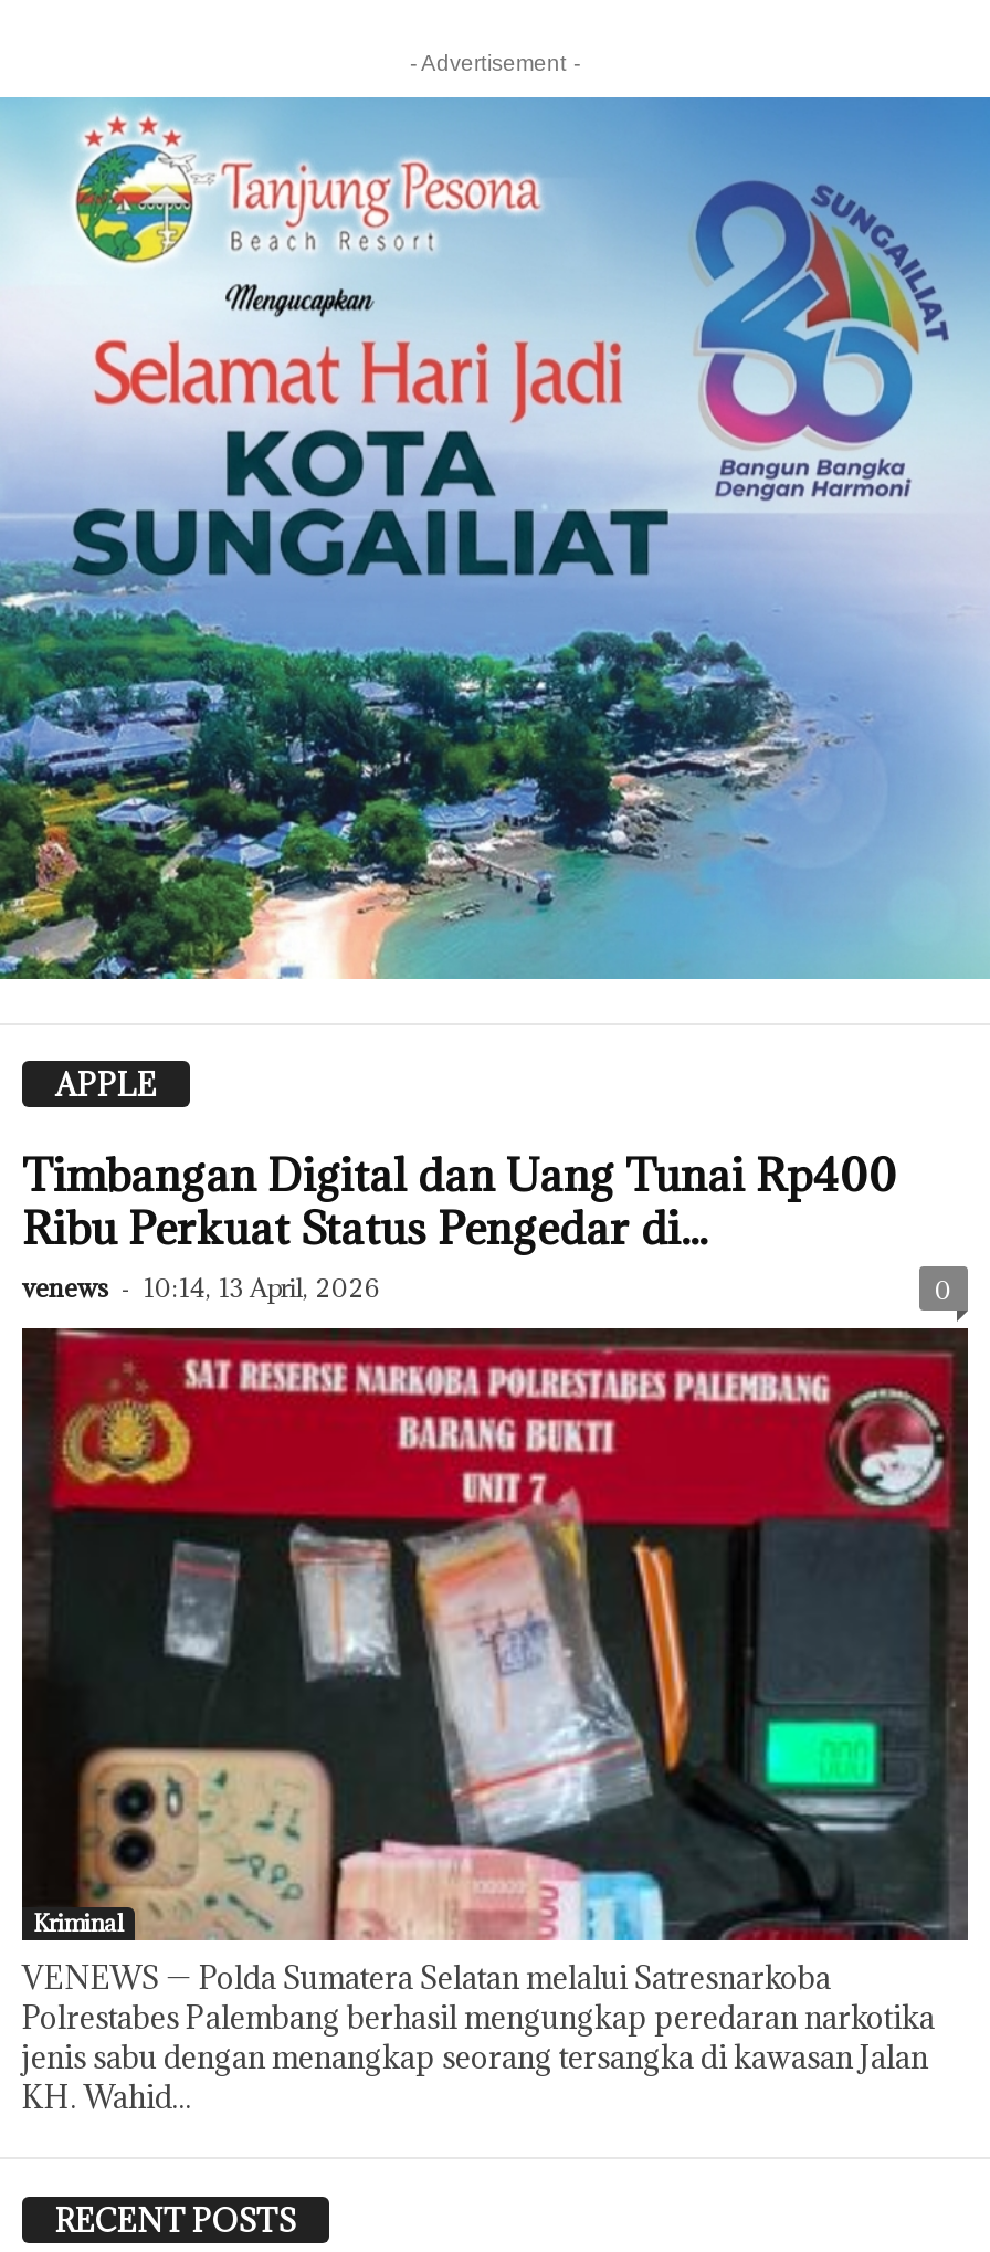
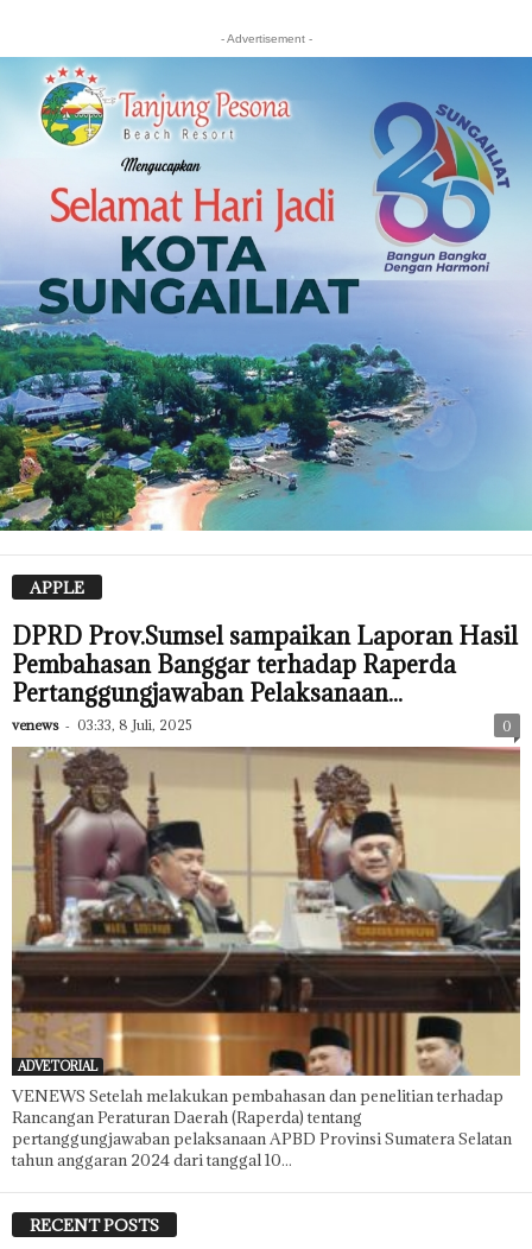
[22,1148,897,1305] Timbangan Digital dan Uang Tunai Rp400 | Ribu Perkuat Status Pengedar di... | venews - 10:14, 13 April, 2026 -> [12,621,518,734] DPRD Prov.Sumsel sampaikan Laporan Hasil | Pembahasan Banggar terhadap Raperda | Pertanggungjawaban Pelaksanaan... | venews - 03:33, 8 Juli, 2025
[20,1326,970,1943] [image] | Kriminal -> [11,746,521,1077] [image] | ADVETORIAL
[22,1958,935,2117] VENEWS — Polda Sumatera Selatan melalui Satresnarkoba | Polrestabes Palembang berhasil mengungkap peredaran narkotika | jenis sabu dengan menangkap seorang tersangka di kawasan Jalan | KH. Wahid... -> [12,1085,512,1171] VENEWS Setelah melakukan pembahasan dan penelitian terhadap | Rancangan Peraturan Daerah (Raperda) tentang | pertanggungjawaban pelaksanaan APBD Provinsi Sumatera Selatan | tahun anggaran 2024 dari tanggal 10...

